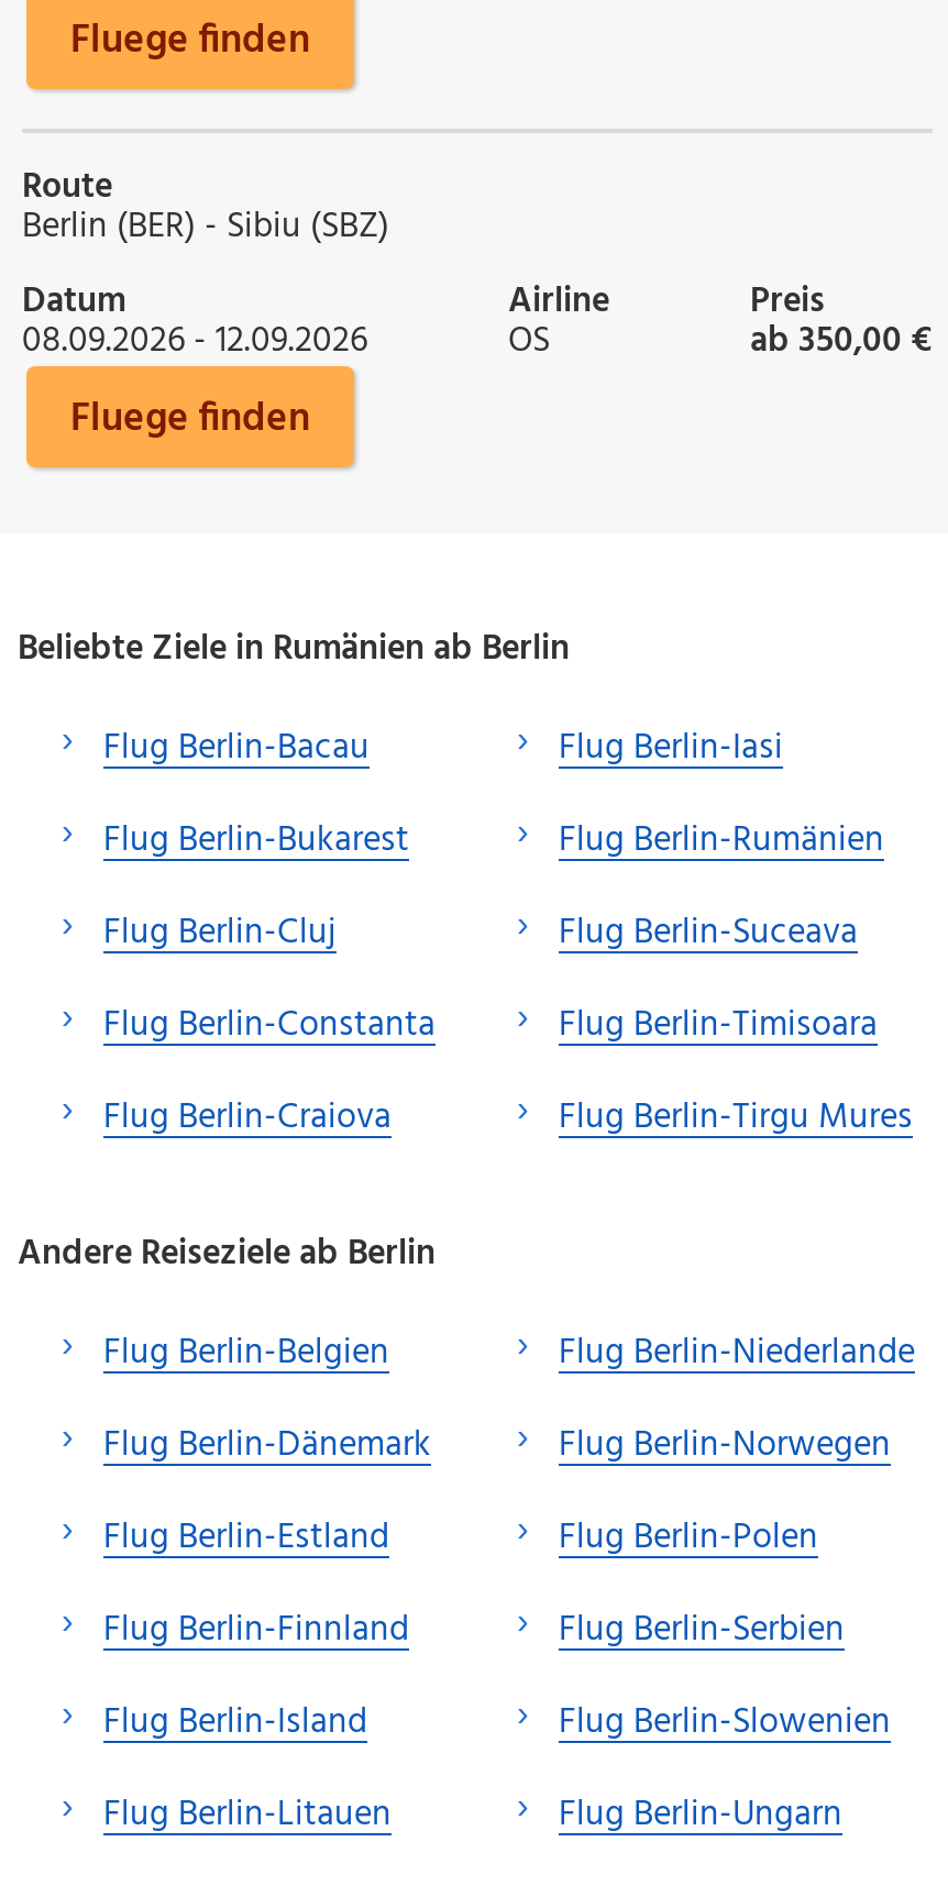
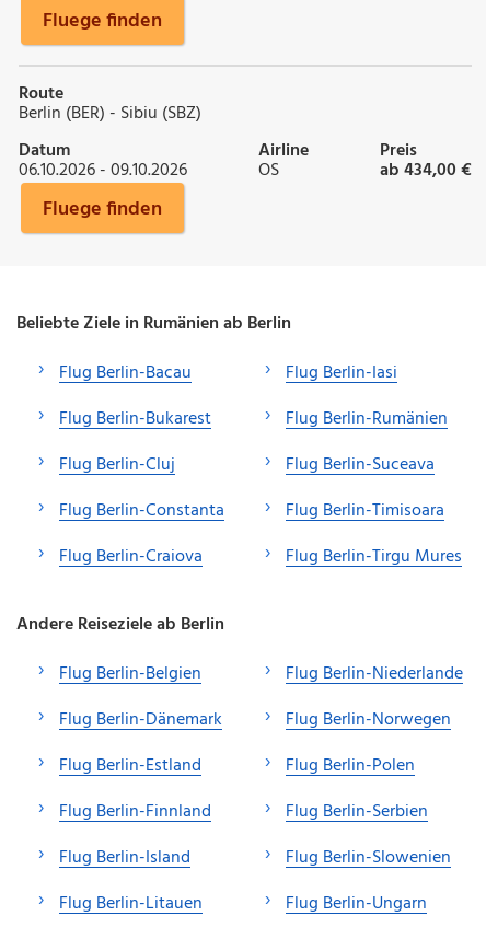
[22,313,367,371] 08.09.2026 - 12.09.2026 -> [19,156,187,185] 06.10.2026 - 09.10.2026
[750,313,933,371] ab 350,00 € -> [380,156,472,185] ab 434,00 €

